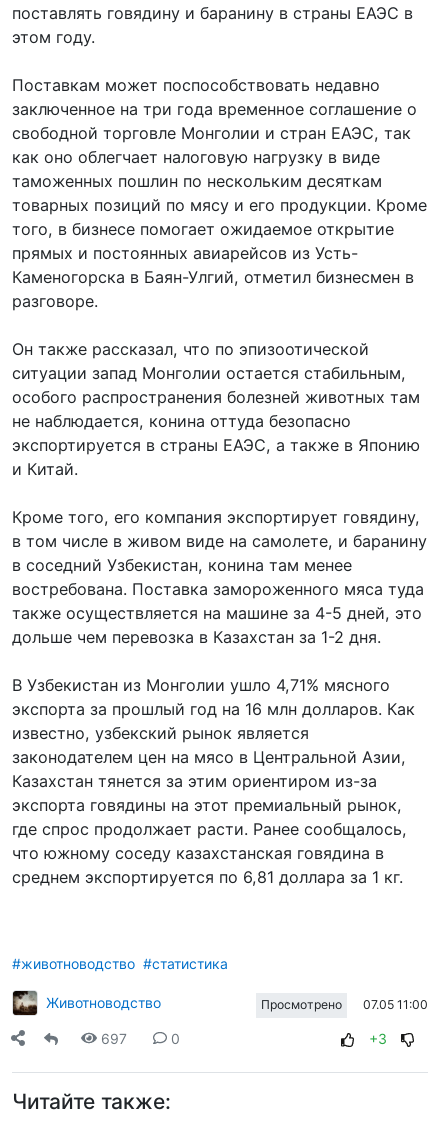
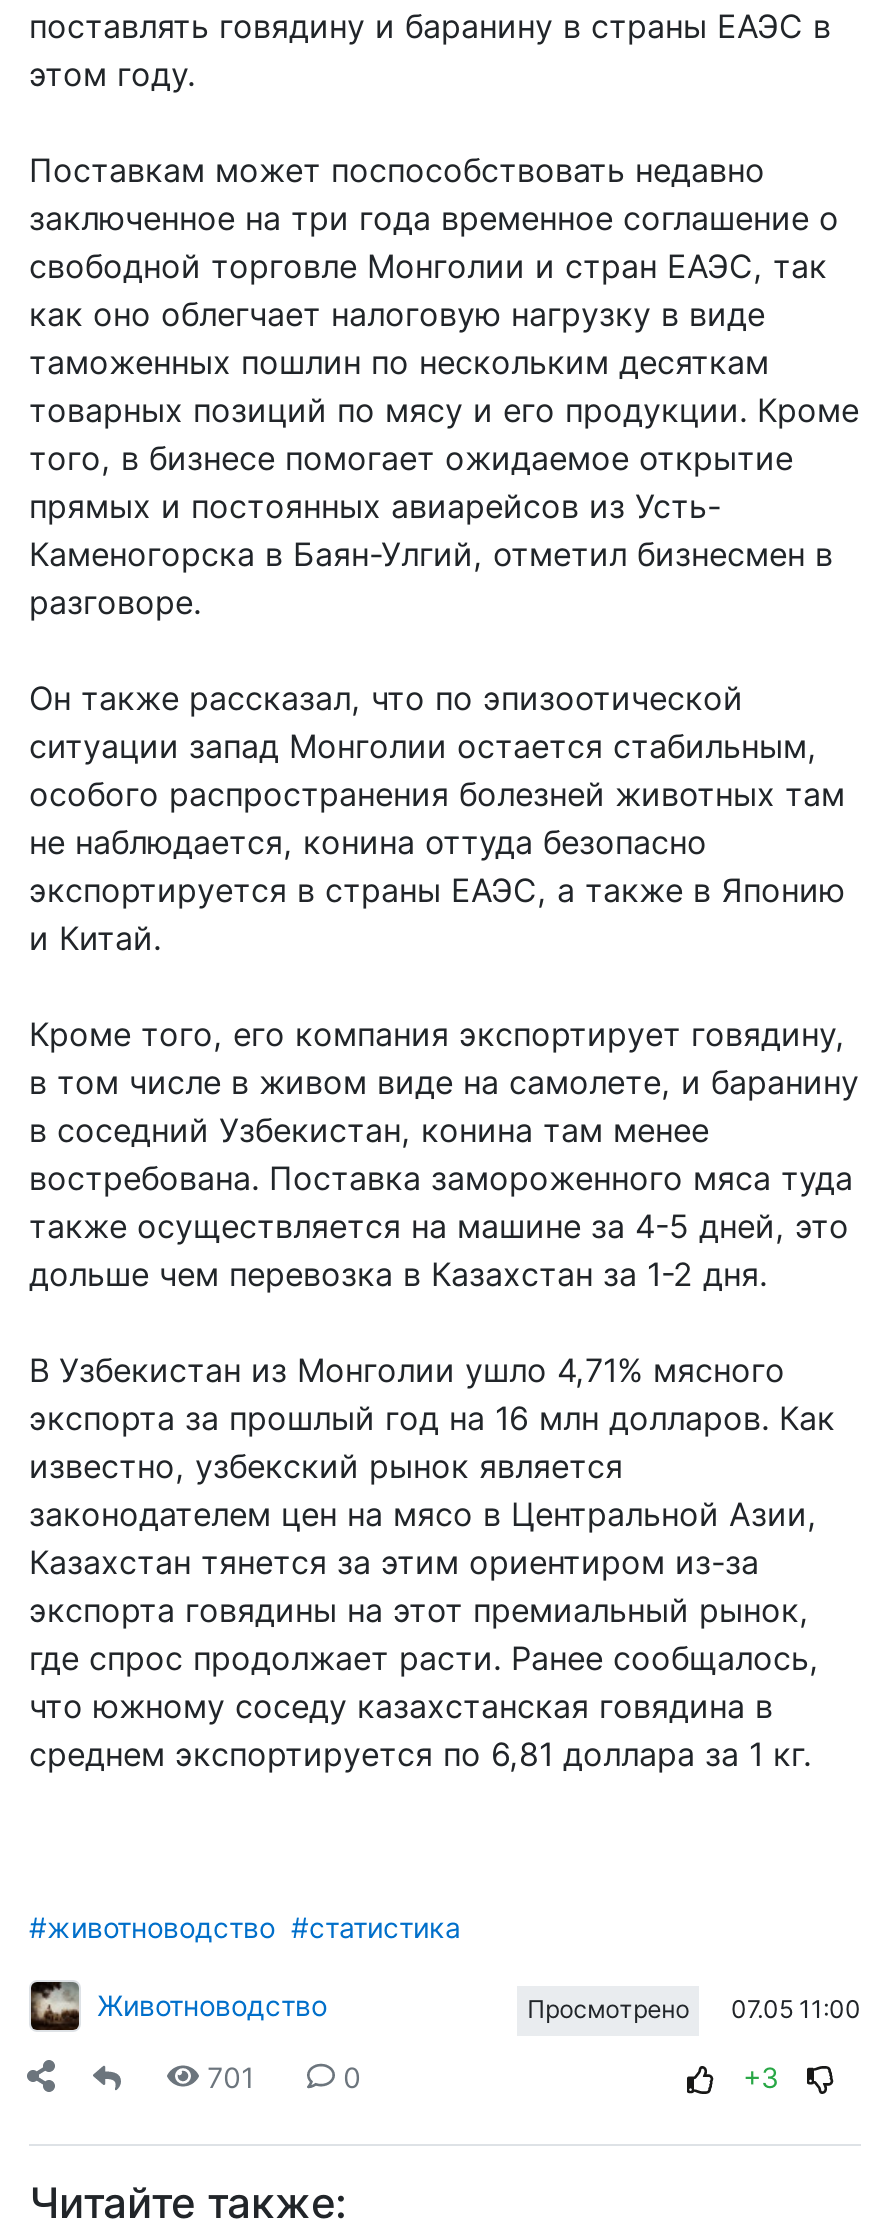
[101,1030,127,1047] 697 -> [207,2060,255,2094] 701

